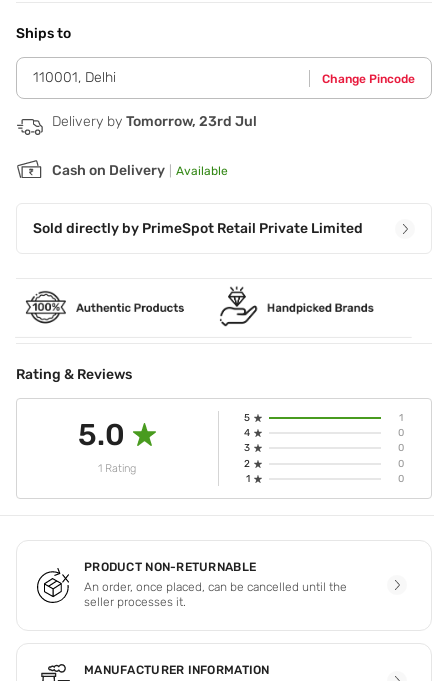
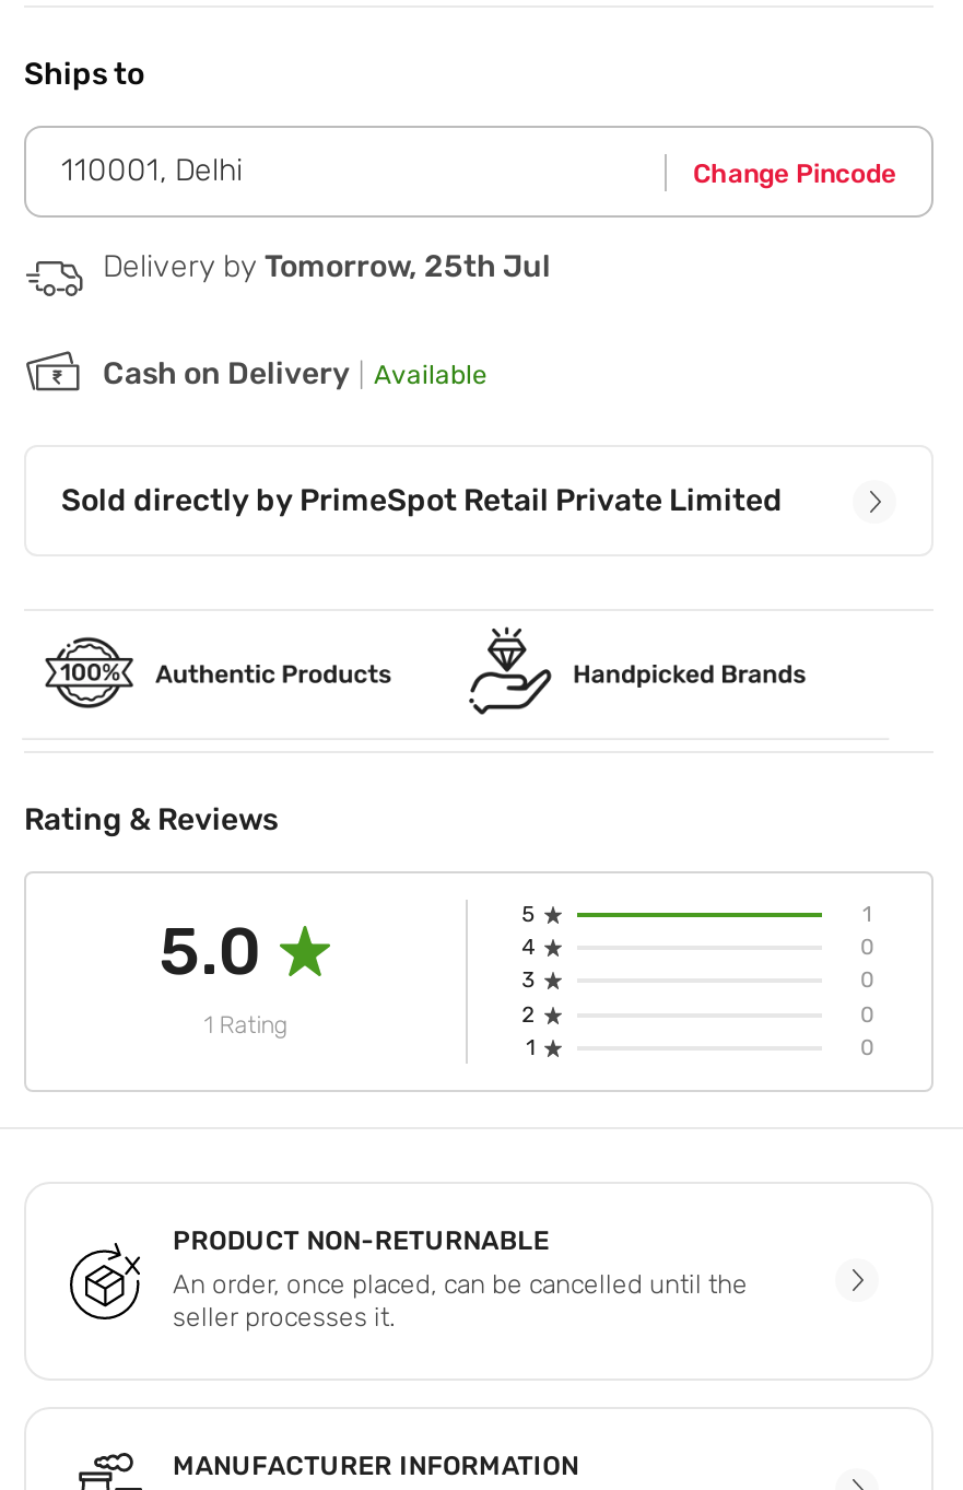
[52,113,257,130] Delivery by Tomorrow, 23rd Jul -> [103,249,551,286] Delivery by Tomorrow, 25th Jul

